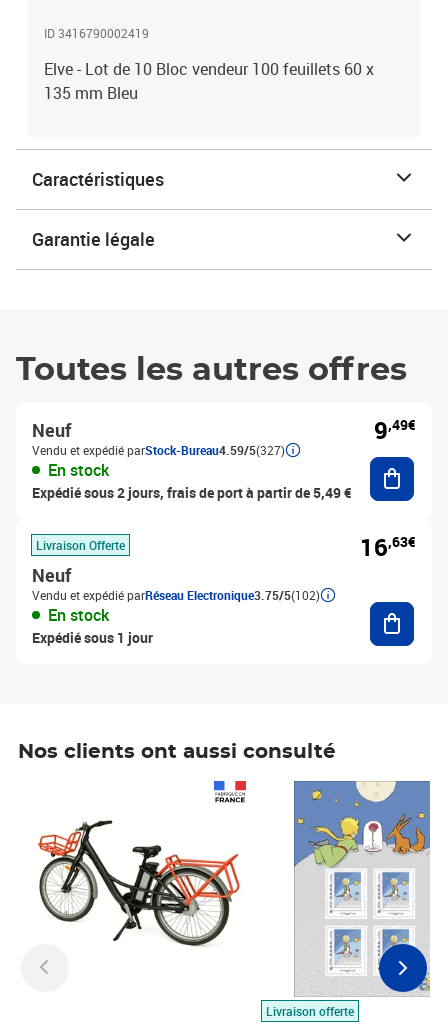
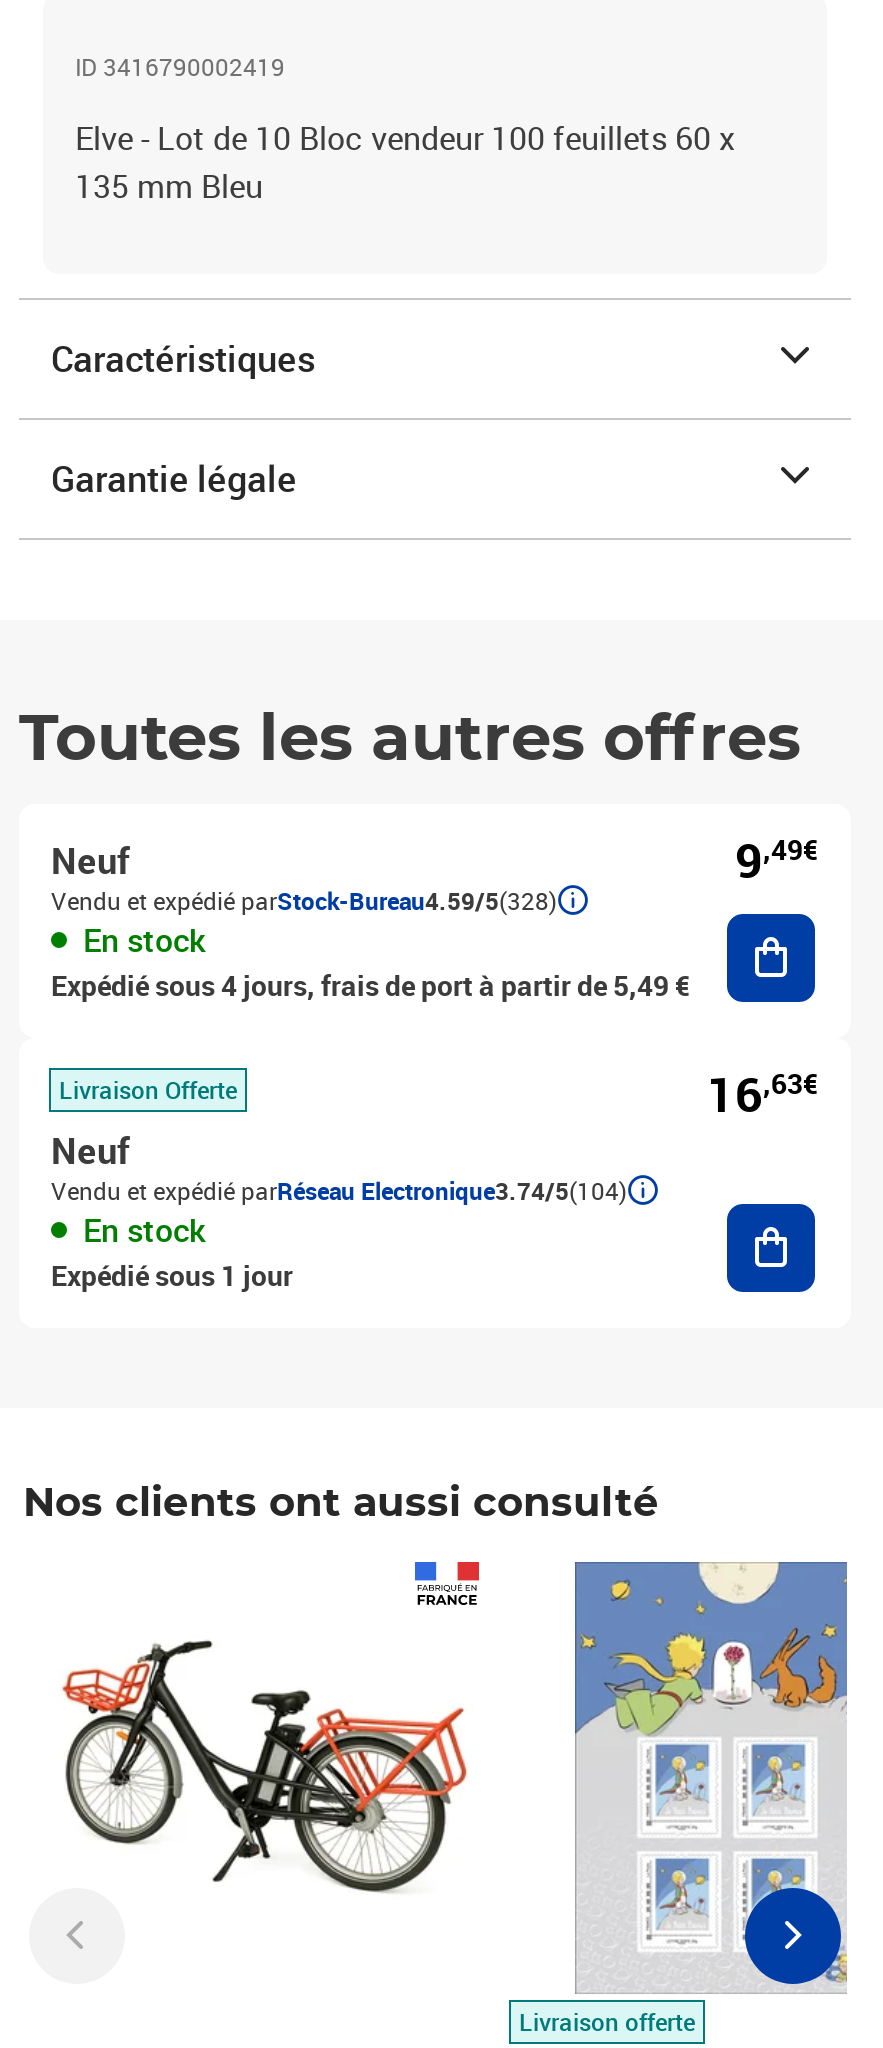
[32,442,285,458] Vendu et expédié parStock-Bureau4.59/5(327) -> [51,884,557,916] Vendu et expédié parStock-Bureau4.59/5(328)
[32,483,352,502] Expédié sous 2 jours, frais de port à partir de 5,49 € -> [51,966,691,1004] Expédié sous 4 jours, frais de port à partir de 5,49 €
[32,587,320,603] Vendu et expédié parRéseau Electronique3.75/5(102) -> [51,1174,627,1206] Vendu et expédié parRéseau Electronique3.74/5(104)

